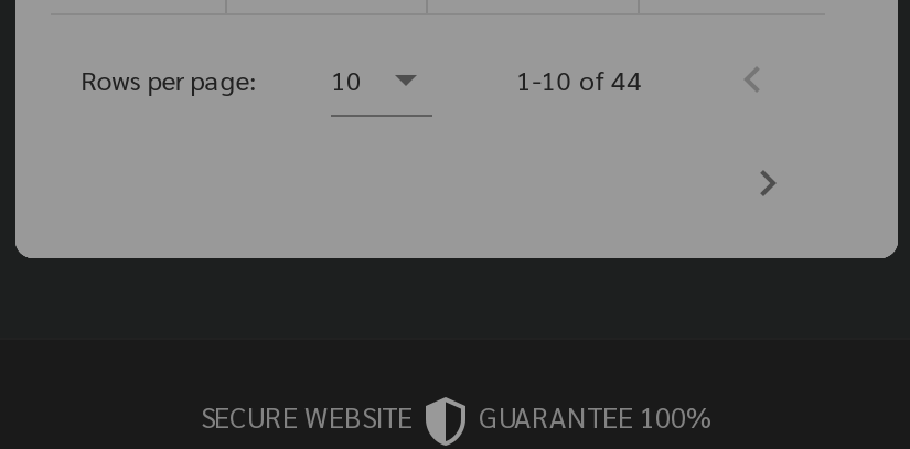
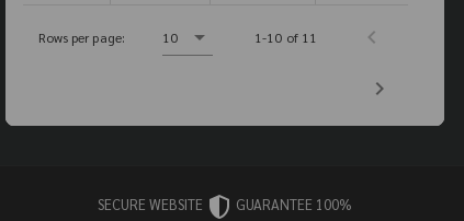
[516,61,642,97] 1-10 of 44 -> [254,28,317,46] 1-10 of 11

